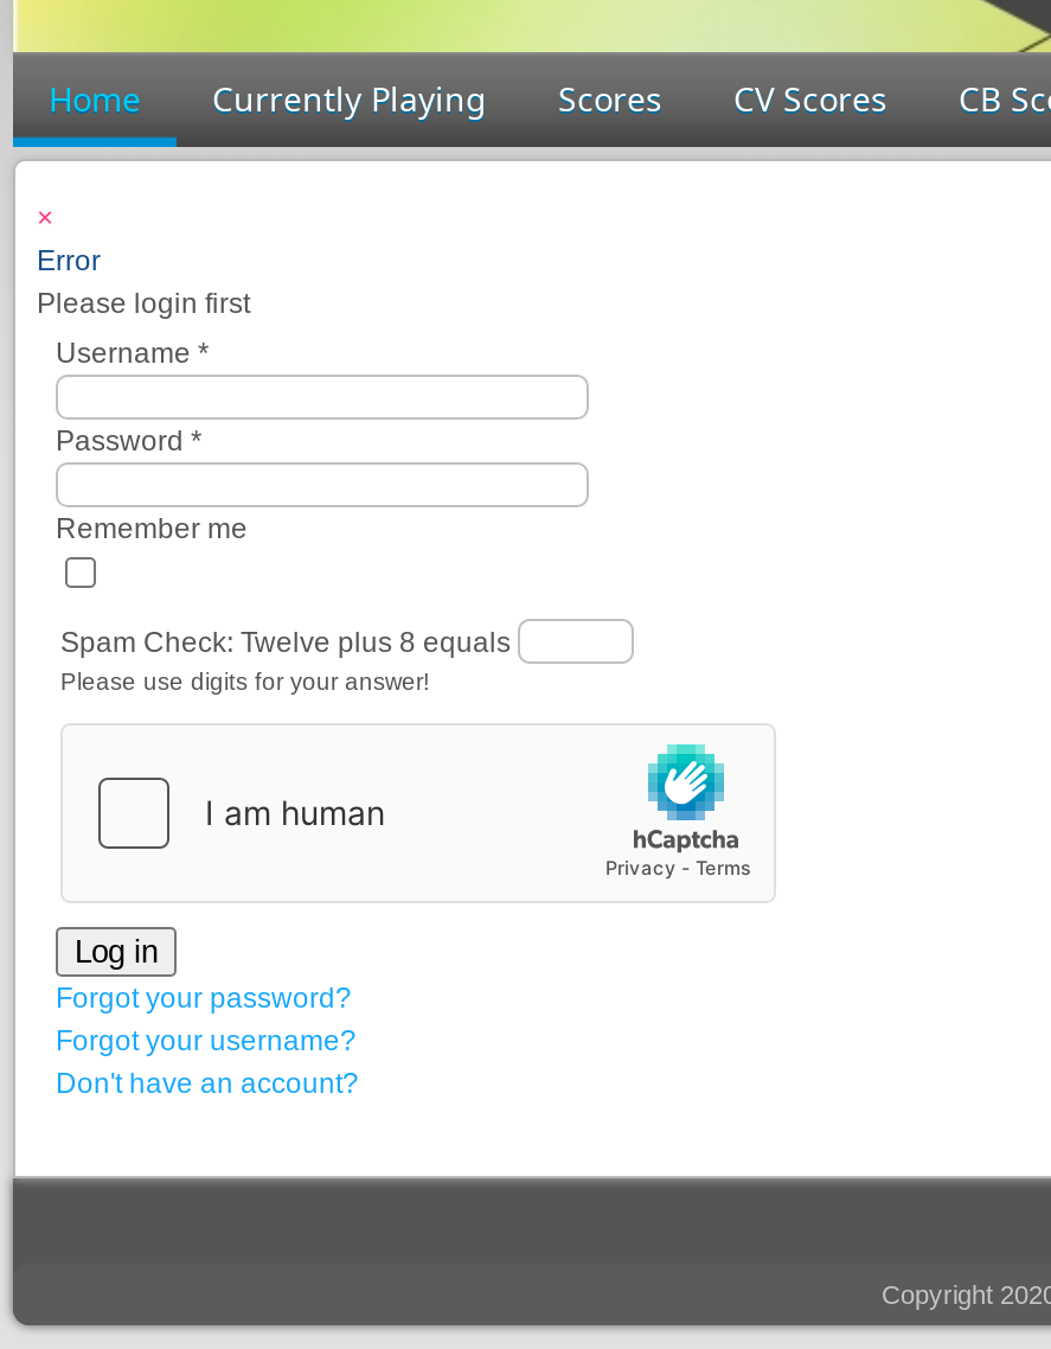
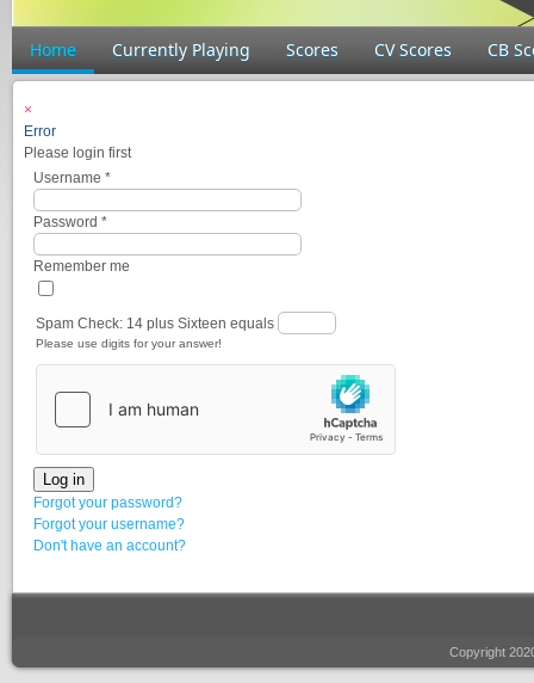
[60,626,518,659] Spam Check: Twelve plus 8 equals -> [36,315,278,332] Spam Check: 14 plus Sixteen equals

